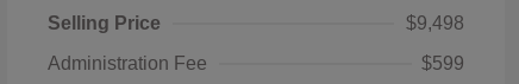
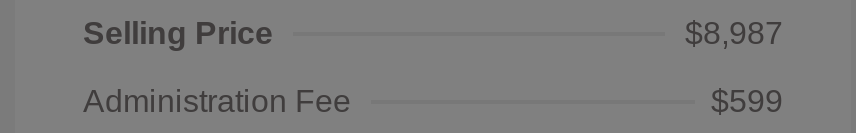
[406,13,464,33] $9,498 -> [685,15,783,49] $8,987

